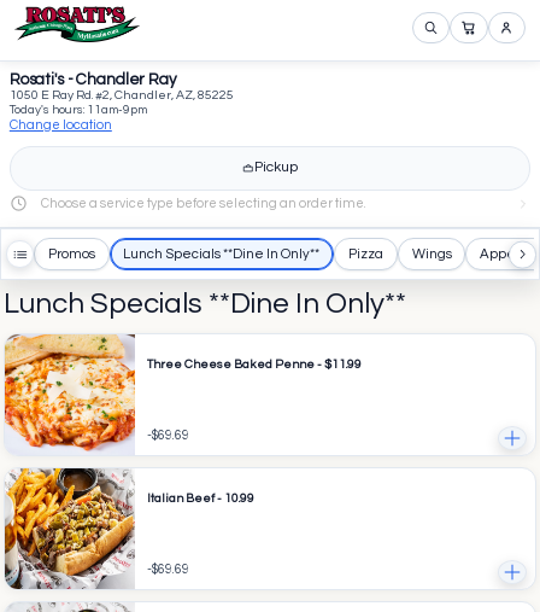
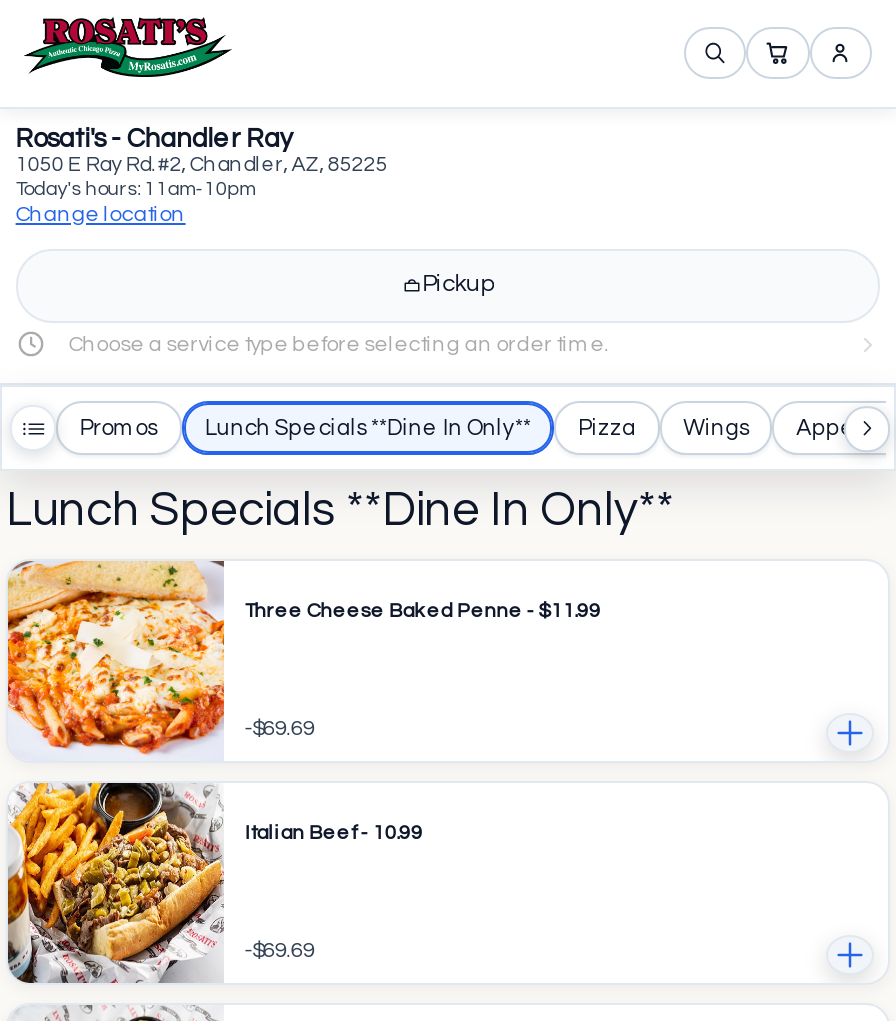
[9,104,147,116] Today's hours: 11am-9pm -> [16,179,256,199] Today's hours: 11am-10pm

